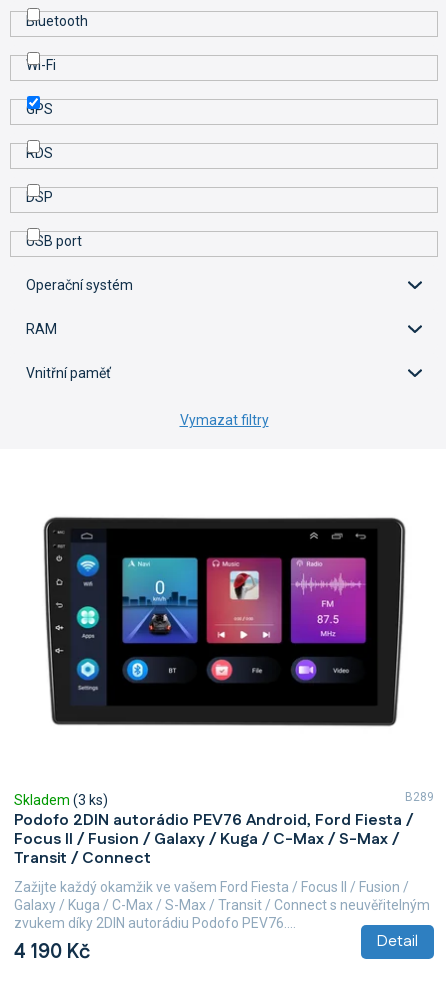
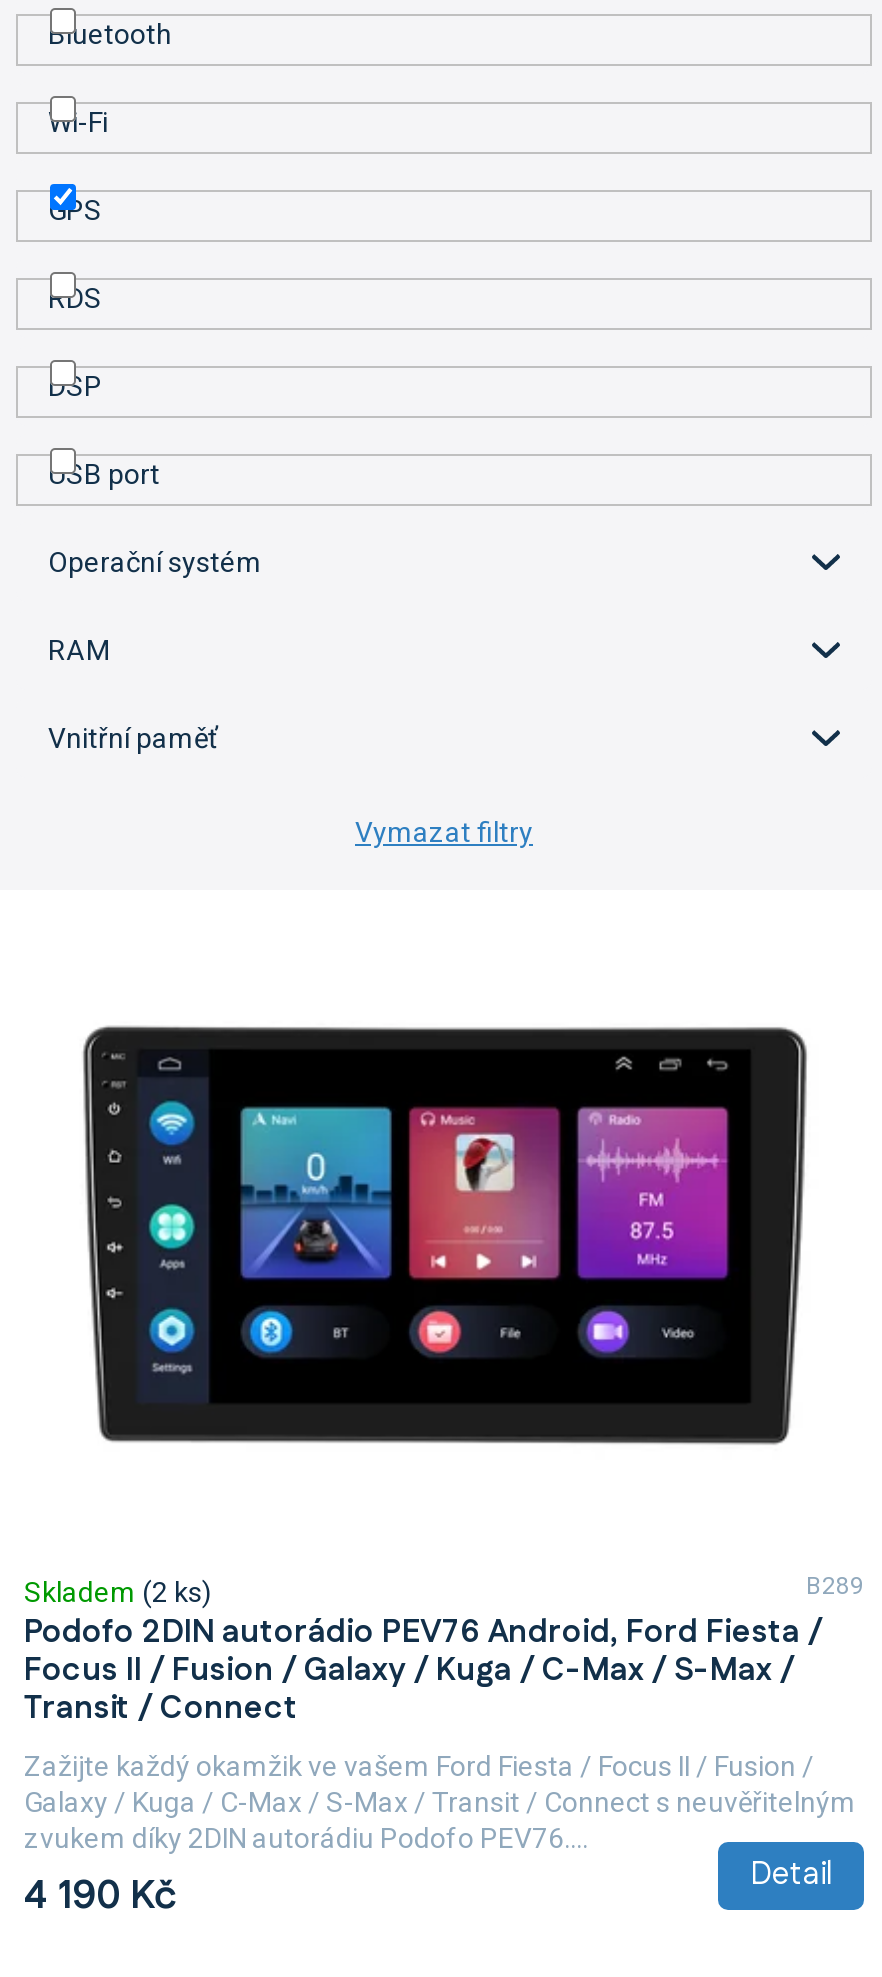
[14,792,108,808] Skladem (3 ks) -> [24,1576,212,1608] Skladem (2 ks)

